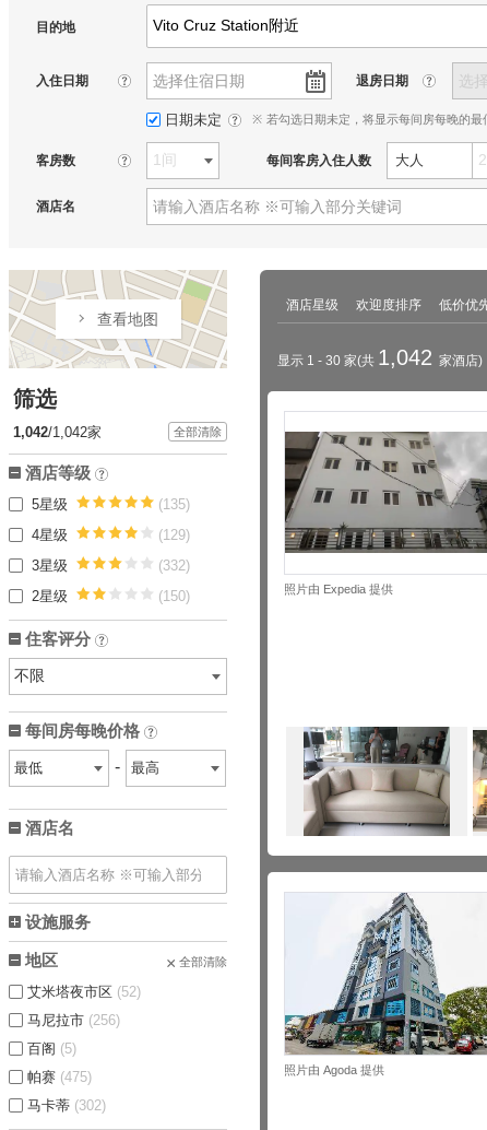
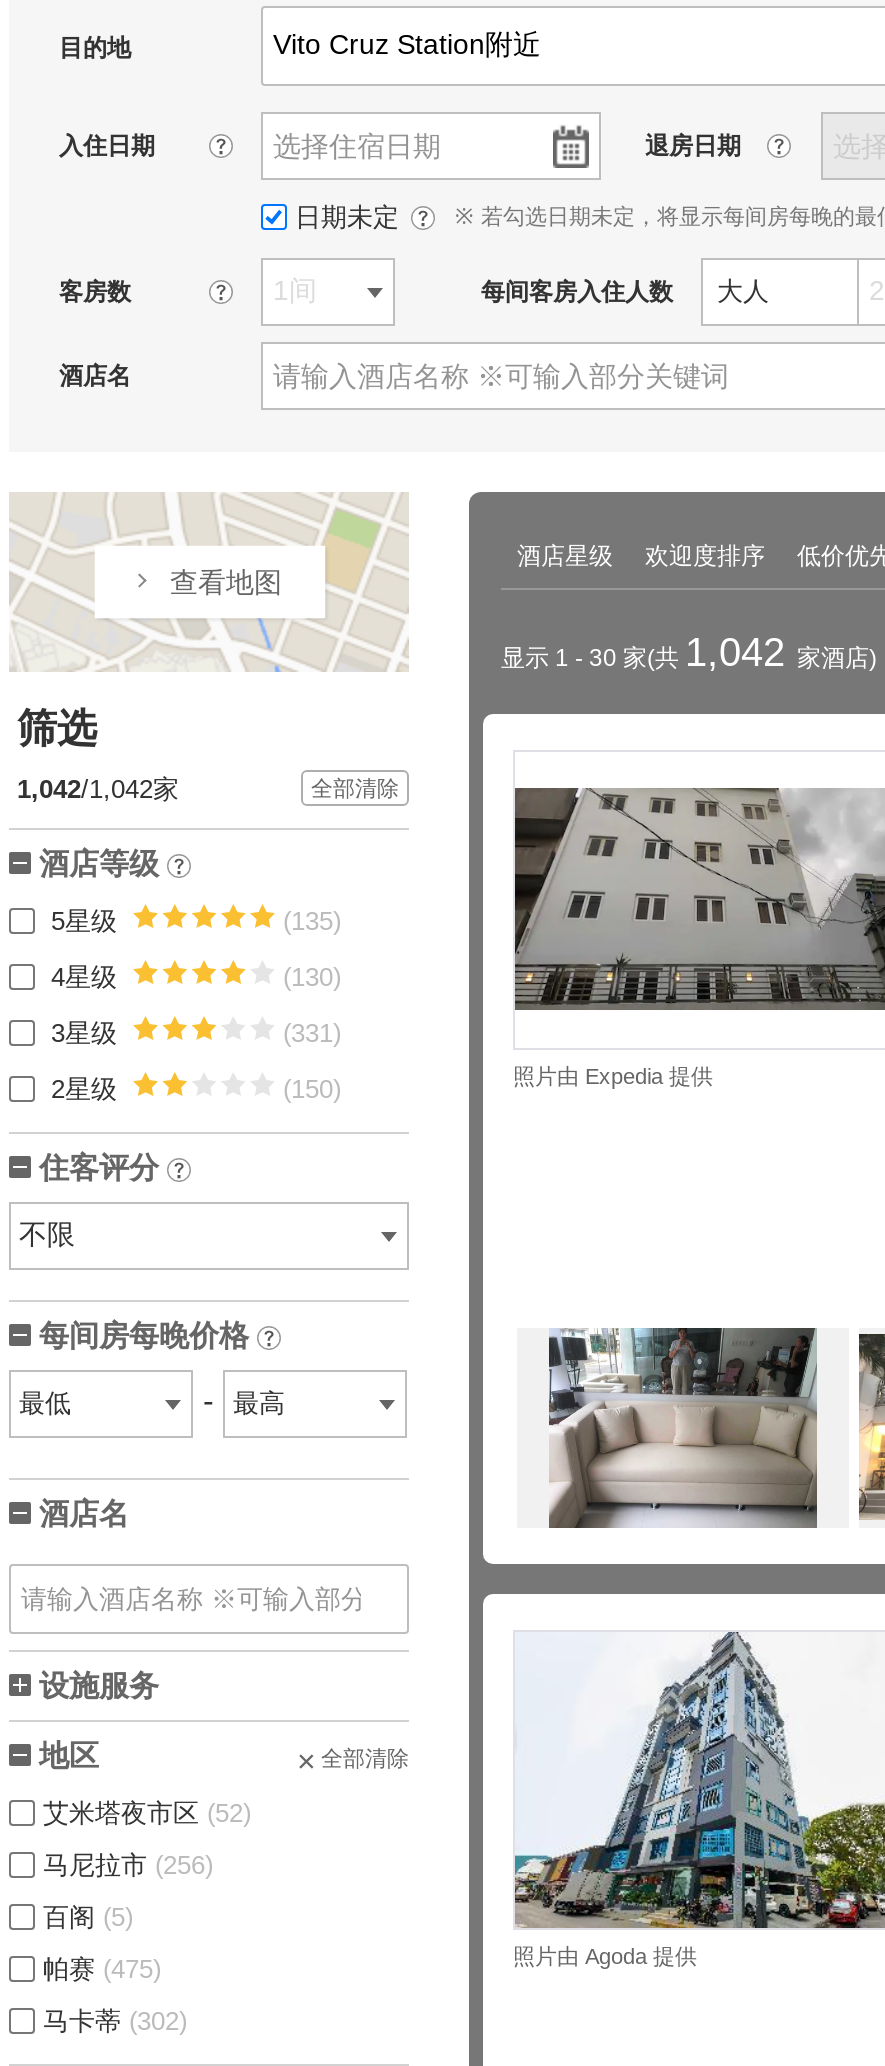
[158,526,190,543] (129) -> [283,961,341,991] (130)
[158,557,190,573] (332) -> [283,1017,341,1047] (331)

